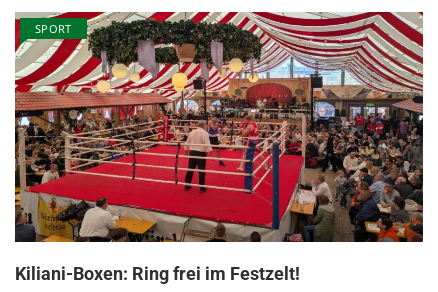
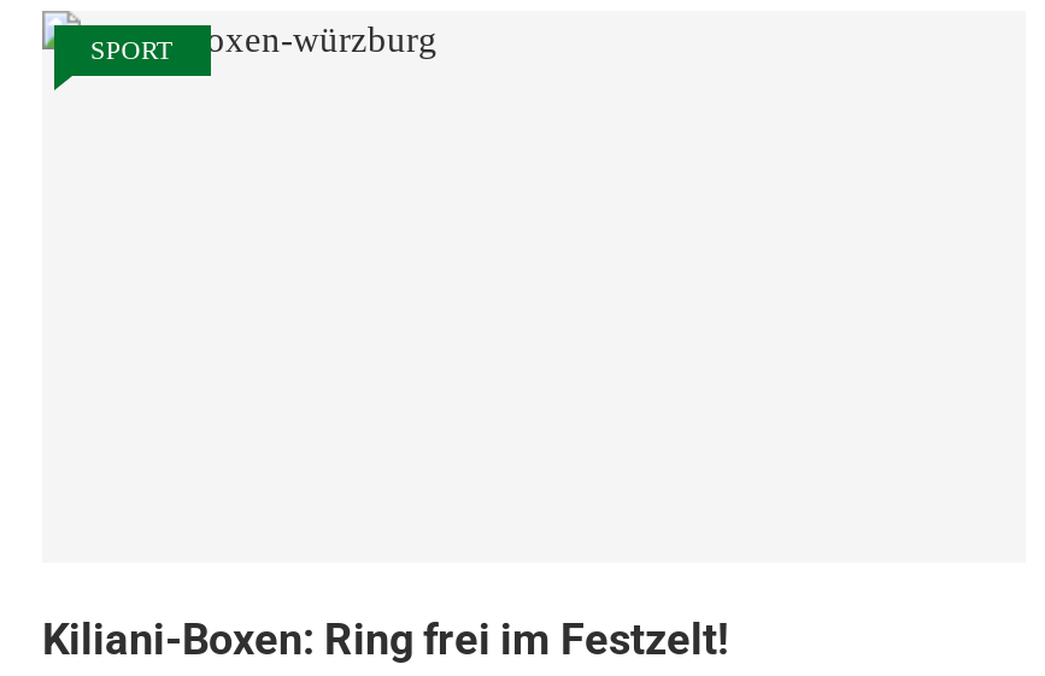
[14,11,424,243] [image] -> none

